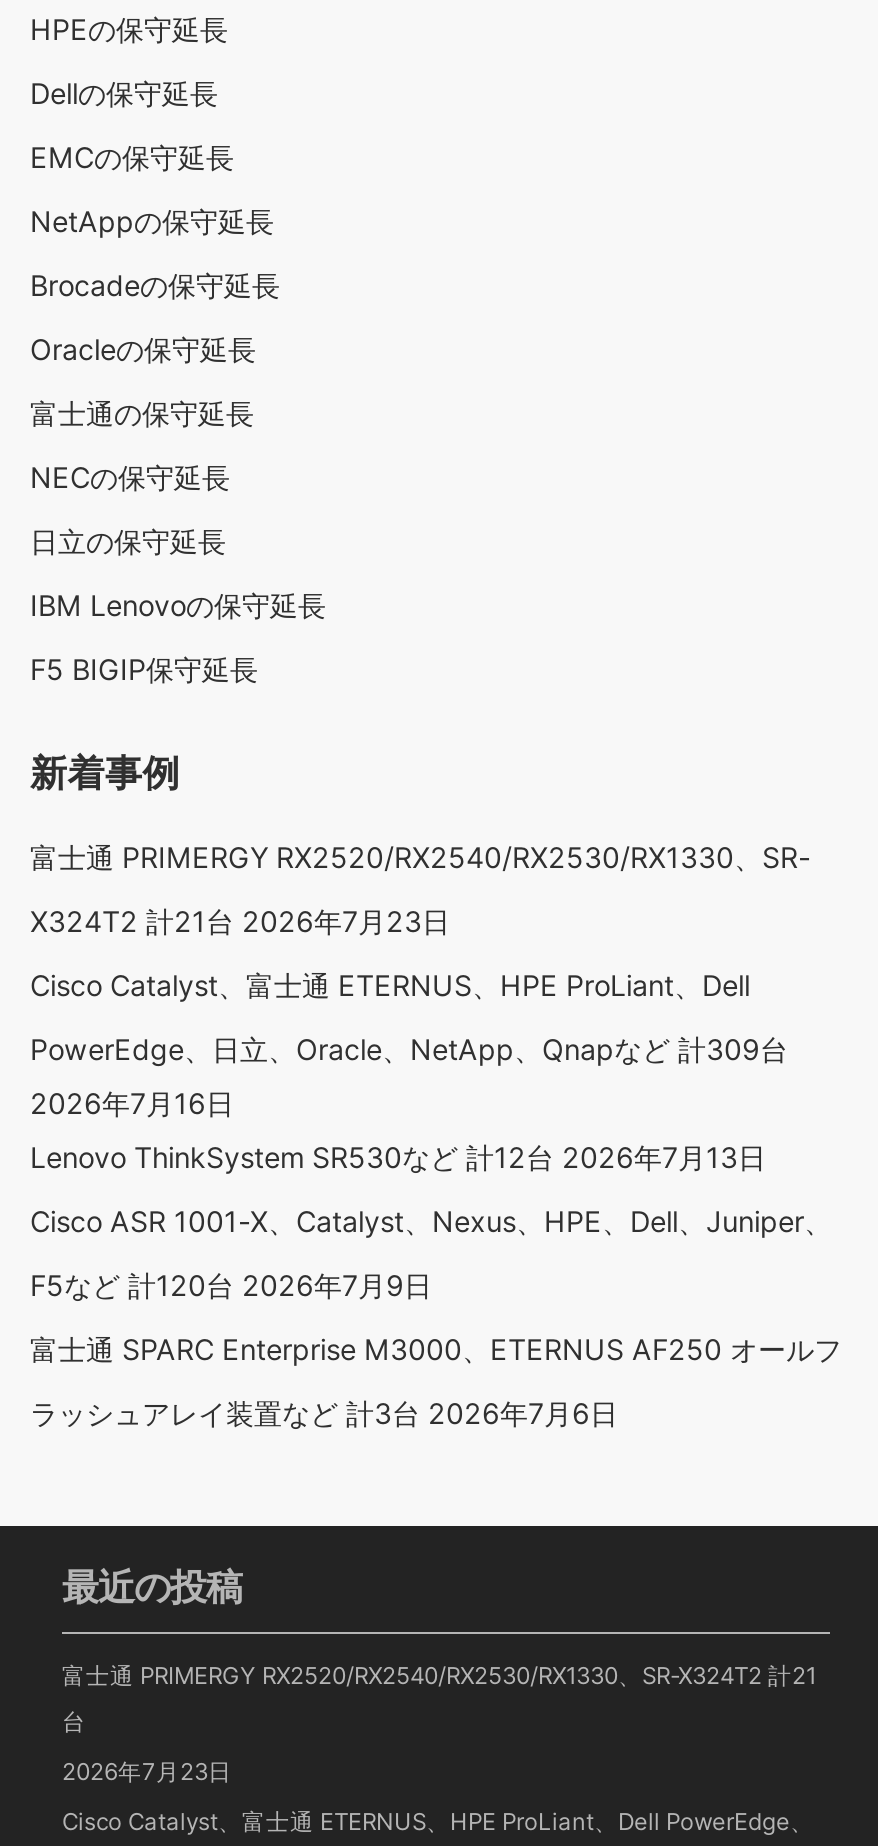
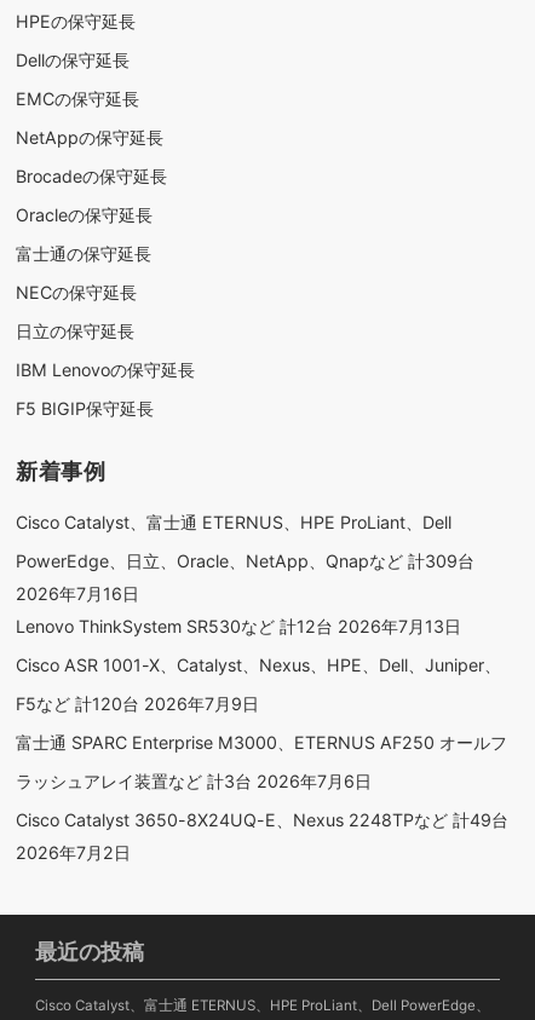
[30,841,812,939] 富士通 PRIMERGY RX2520/RX2540/RX2530/RX1330、SR- | X324T2 計21台 2026年7月23日 -> none
none -> [16,809,508,862] Cisco Catalyst 3650-8X24UQ-E、Nexus 2248TPなど 計49台 | 2026年7月2日
[62,1663,816,1787] 富士通 PRIMERGY RX2520/RX2540/RX2530/RX1330、SR-X324T2 計21 | 台 | 2026年7月23日 -> none

